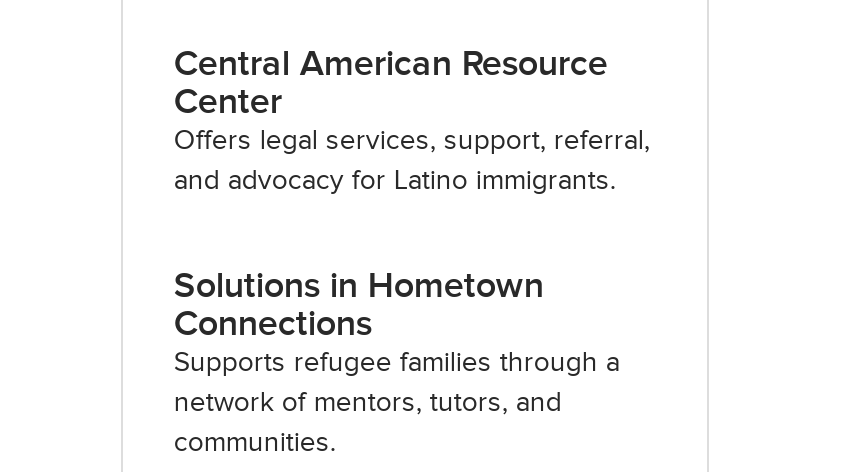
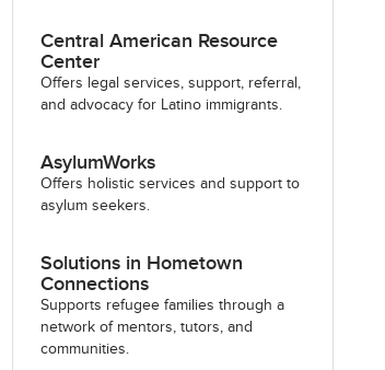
none -> [41,151,300,214] AsylumWorks | Offers holistic services and support to | asylum seekers.

